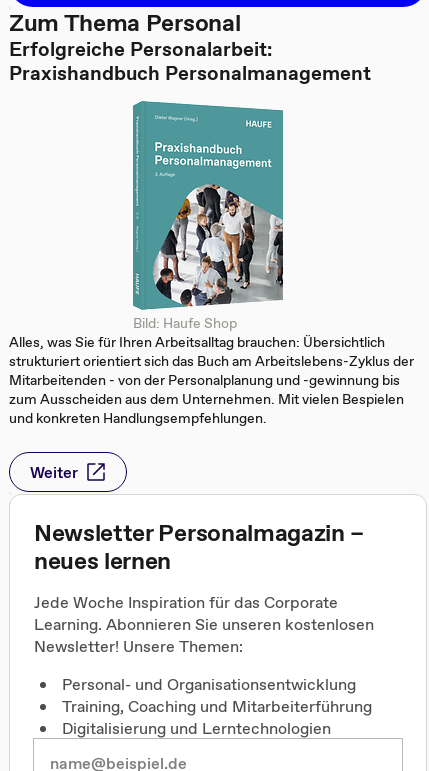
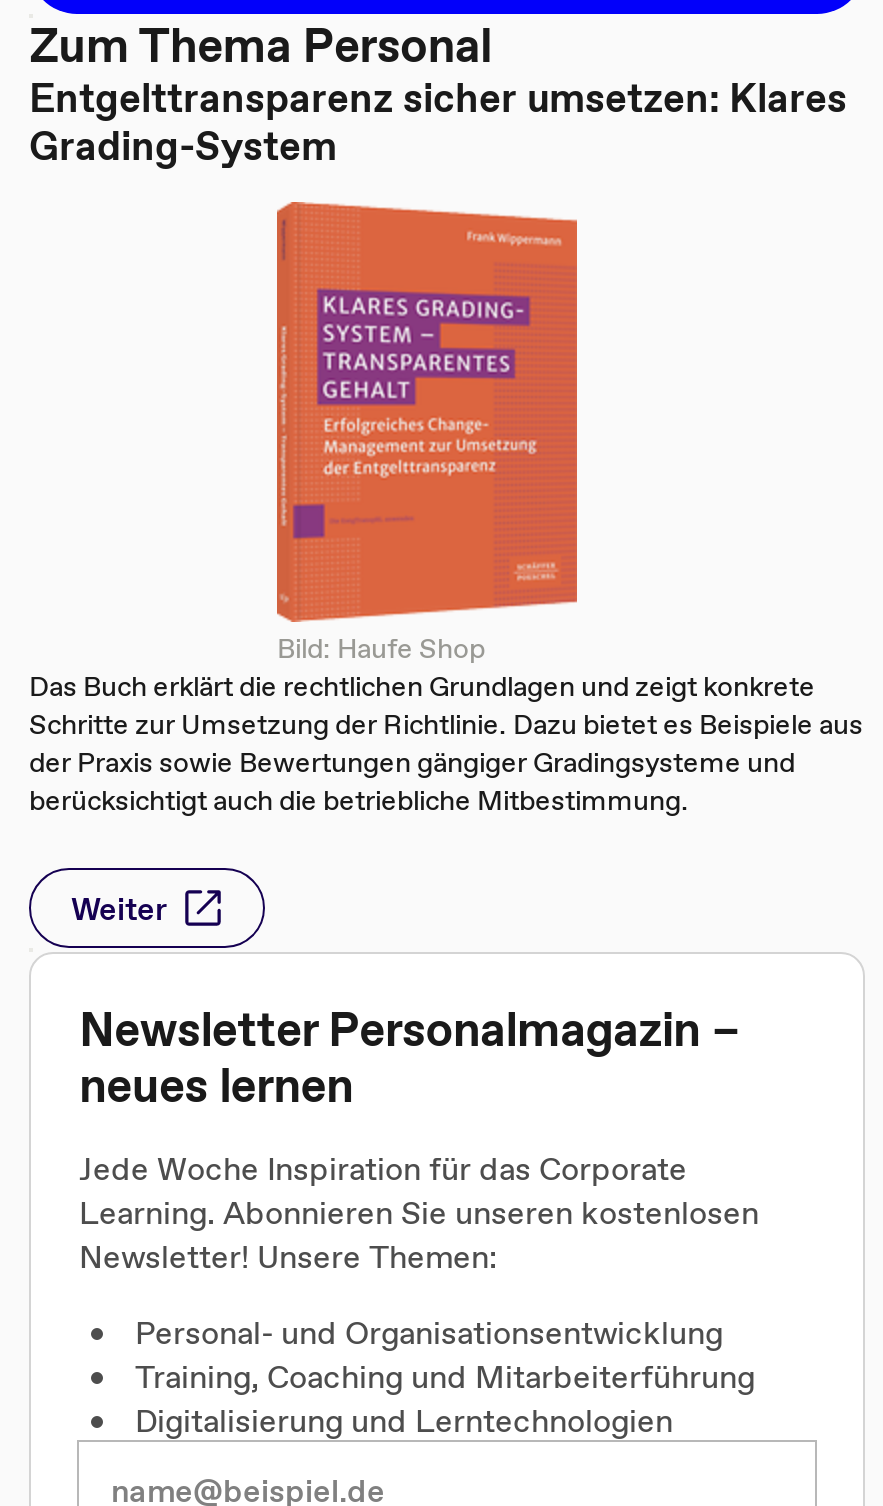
[9,35,371,87] Erfolgreiche Personalarbeit: | Praxishandbuch Personalmanagement -> [29,70,847,174] Entgelttransparenz sicher umsetzen: Klares | Grading-System
[9,100,414,428] [image] | Alles, was Sie für Ihren Arbeitsalltag brauchen: Übersichtlich | strukturiert orientiert sich das Buch am Arbeitslebens-Zyklus der | Mitarbeitenden - von der Personalplanung und -gewinnung bis | zum Ausscheiden aus dem Unternehmen. Mit vielen Bespielen | und konkreten Handlungsempfehlungen. -> [29,200,863,820] [image] | Das Buch erklärt die rechtlichen Grundlagen und zeigt konkrete | Schritte zur Umsetzung der Richtlinie. Dazu bietet es Beispiele aus | der Praxis sowie Bewertungen gängiger Gradingsysteme und | berücksichtigt auch die betriebliche Mitbestimmung.

